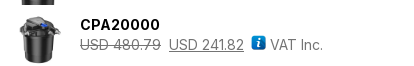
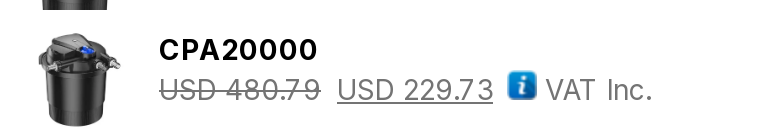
[80,36,323,53] USD480.79 USD 241.82 VAT Inc. -> [159,72,651,106] USD480.79 USD 229.73 VAT Inc.

